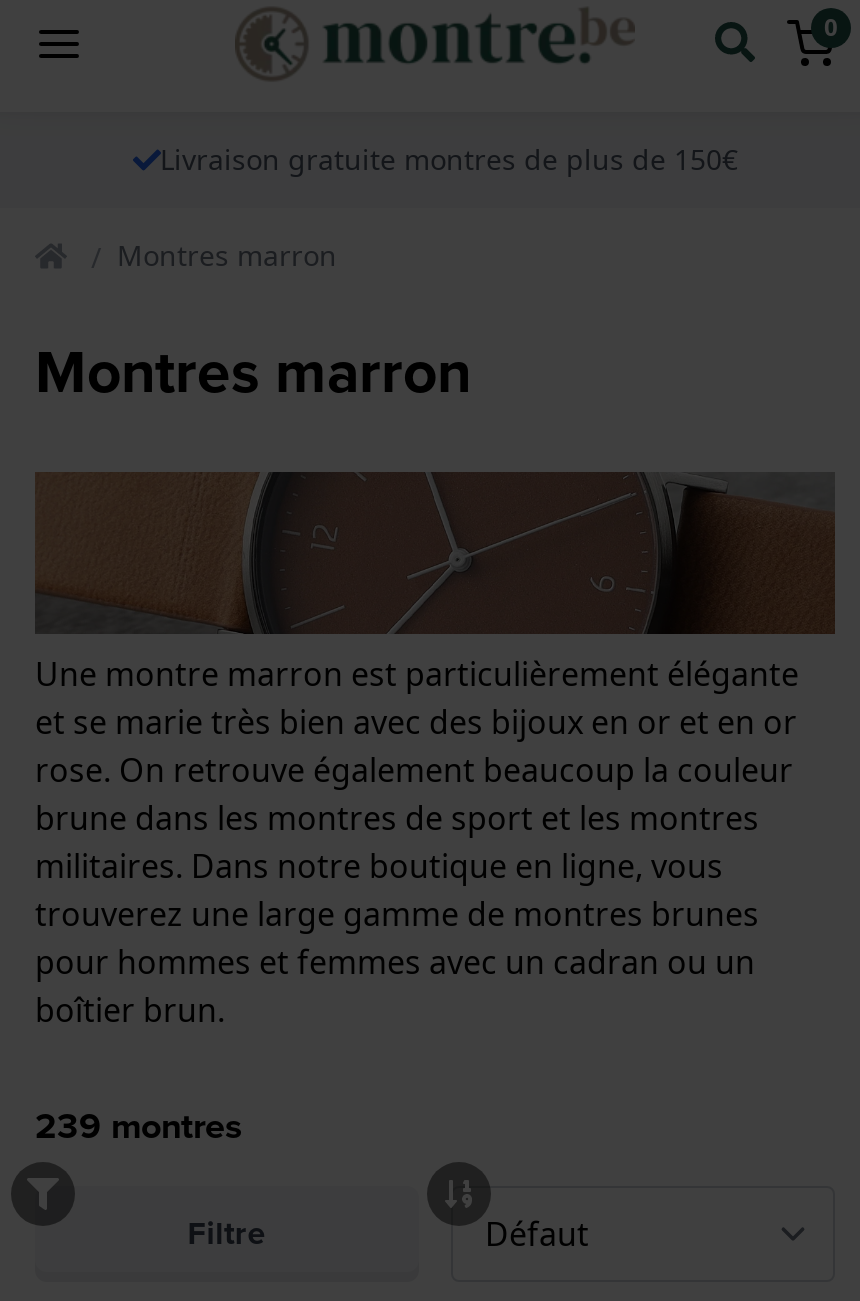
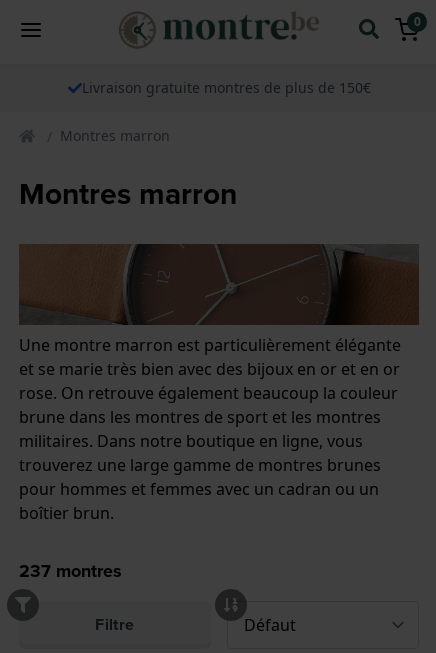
[35,1100,243,1152] 239 montres -> [19,558,122,584] 237 montres

